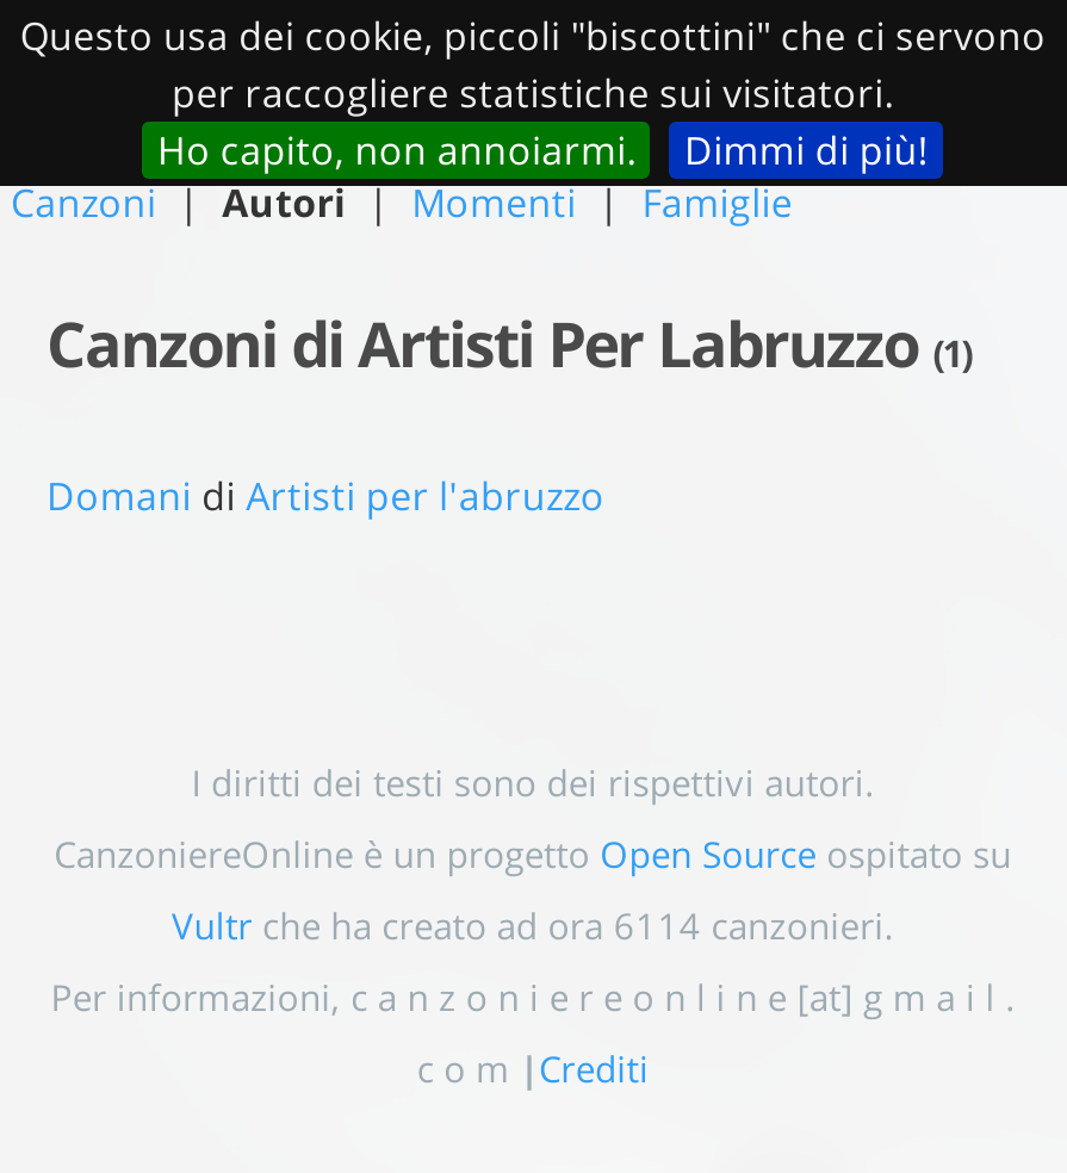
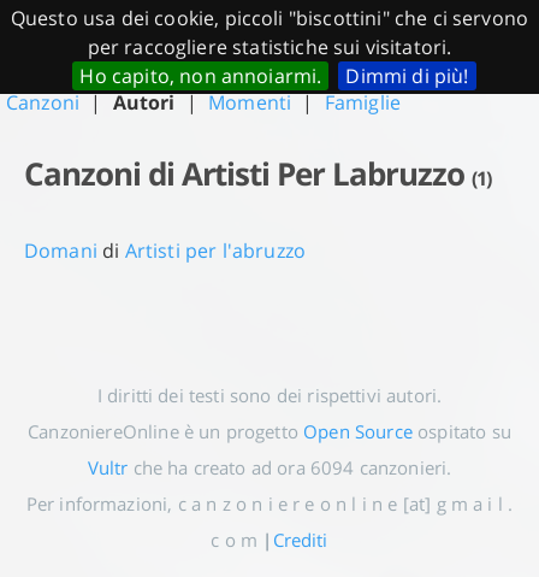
[172,901,894,949] Vultr che ha creato ad ora 6114 canzonieri. -> [87,455,452,479] Vultr che ha creato ad ora 6094 canzonieri.

